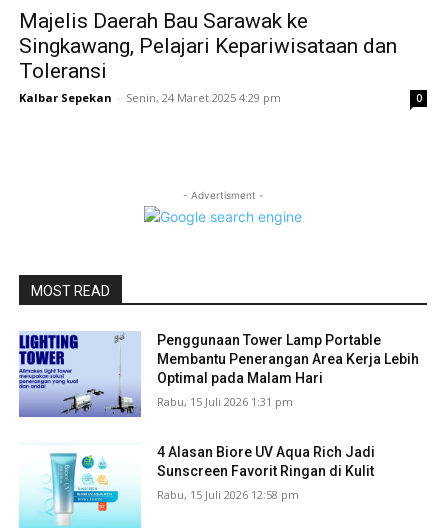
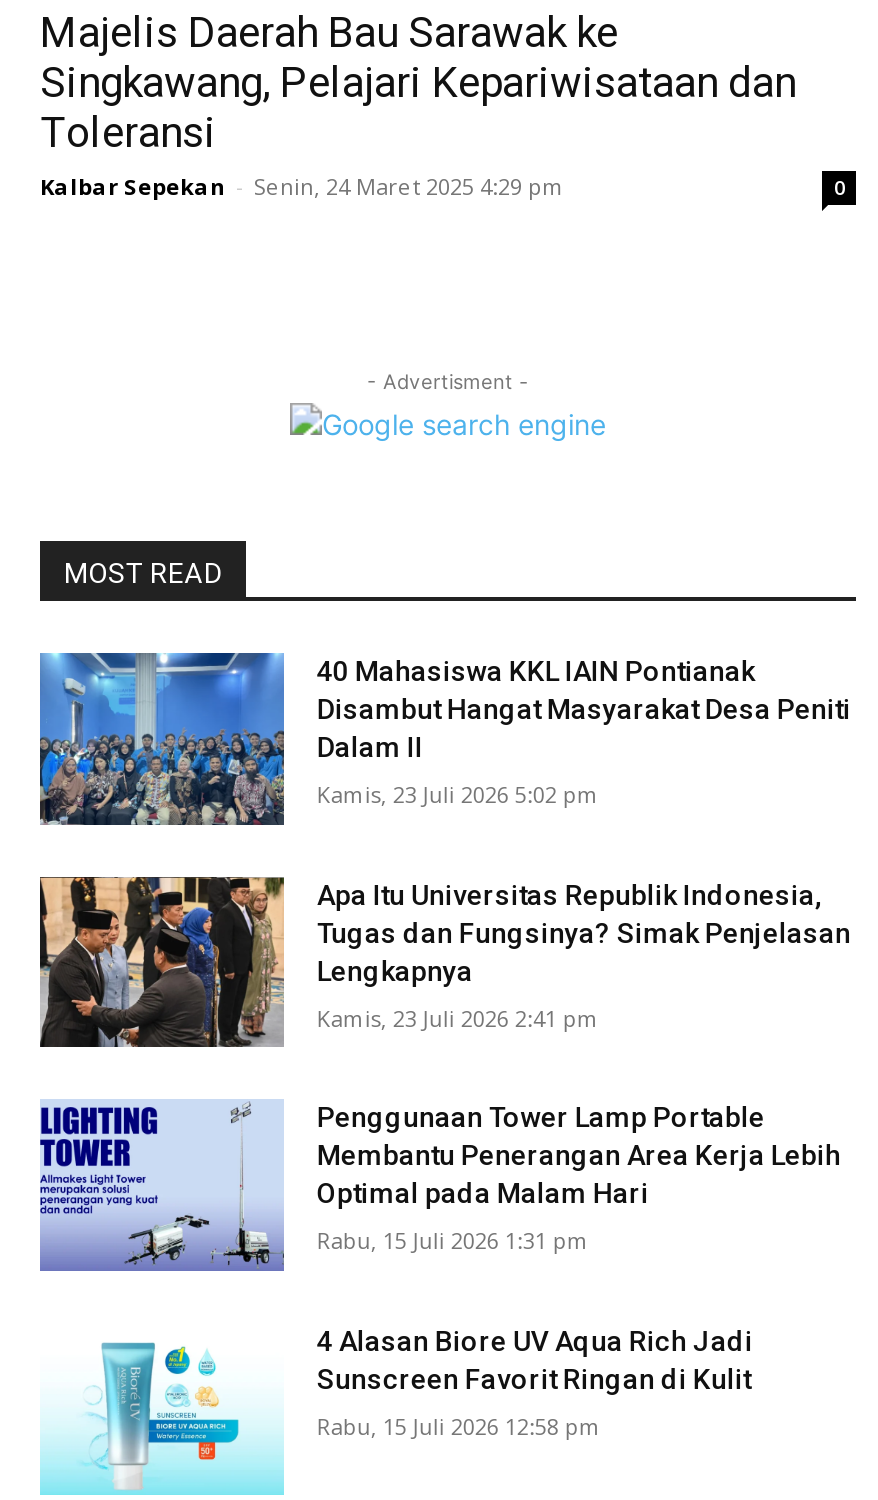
none -> [38,651,851,1032] [image] | 40 Mahasiswa KKL IAIN Pontianak | Disambut Hangat Masyarakat Desa Peniti | Dalam II | Kamis, 23 Juli 2026 5:02 pm | Apa Itu Universitas Republik Indonesia, | Tugas dan Fungsinya? Simak Penjelasan | Lengkapnya | Kamis, 23 Juli 2026 2:41 pm
none -> [38,873,286,1049] [image]

